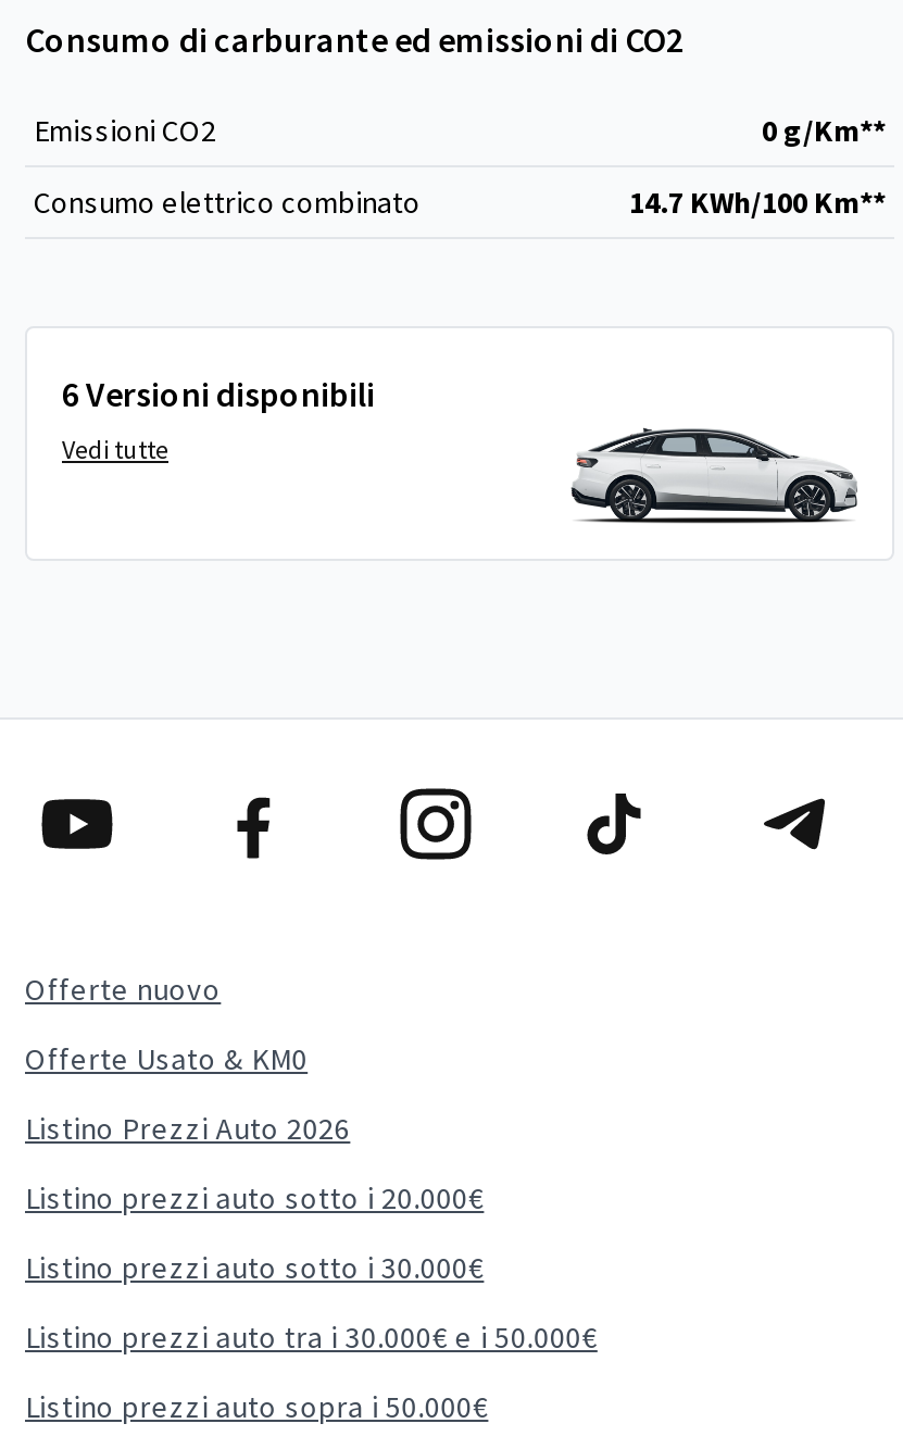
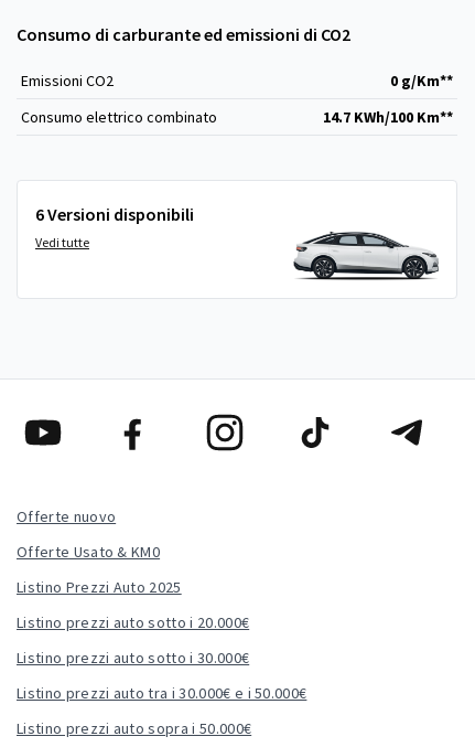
[25,1109,350,1148] Listino Prezzi Auto 2026 -> [17,577,182,597] Listino Prezzi Auto 2025

